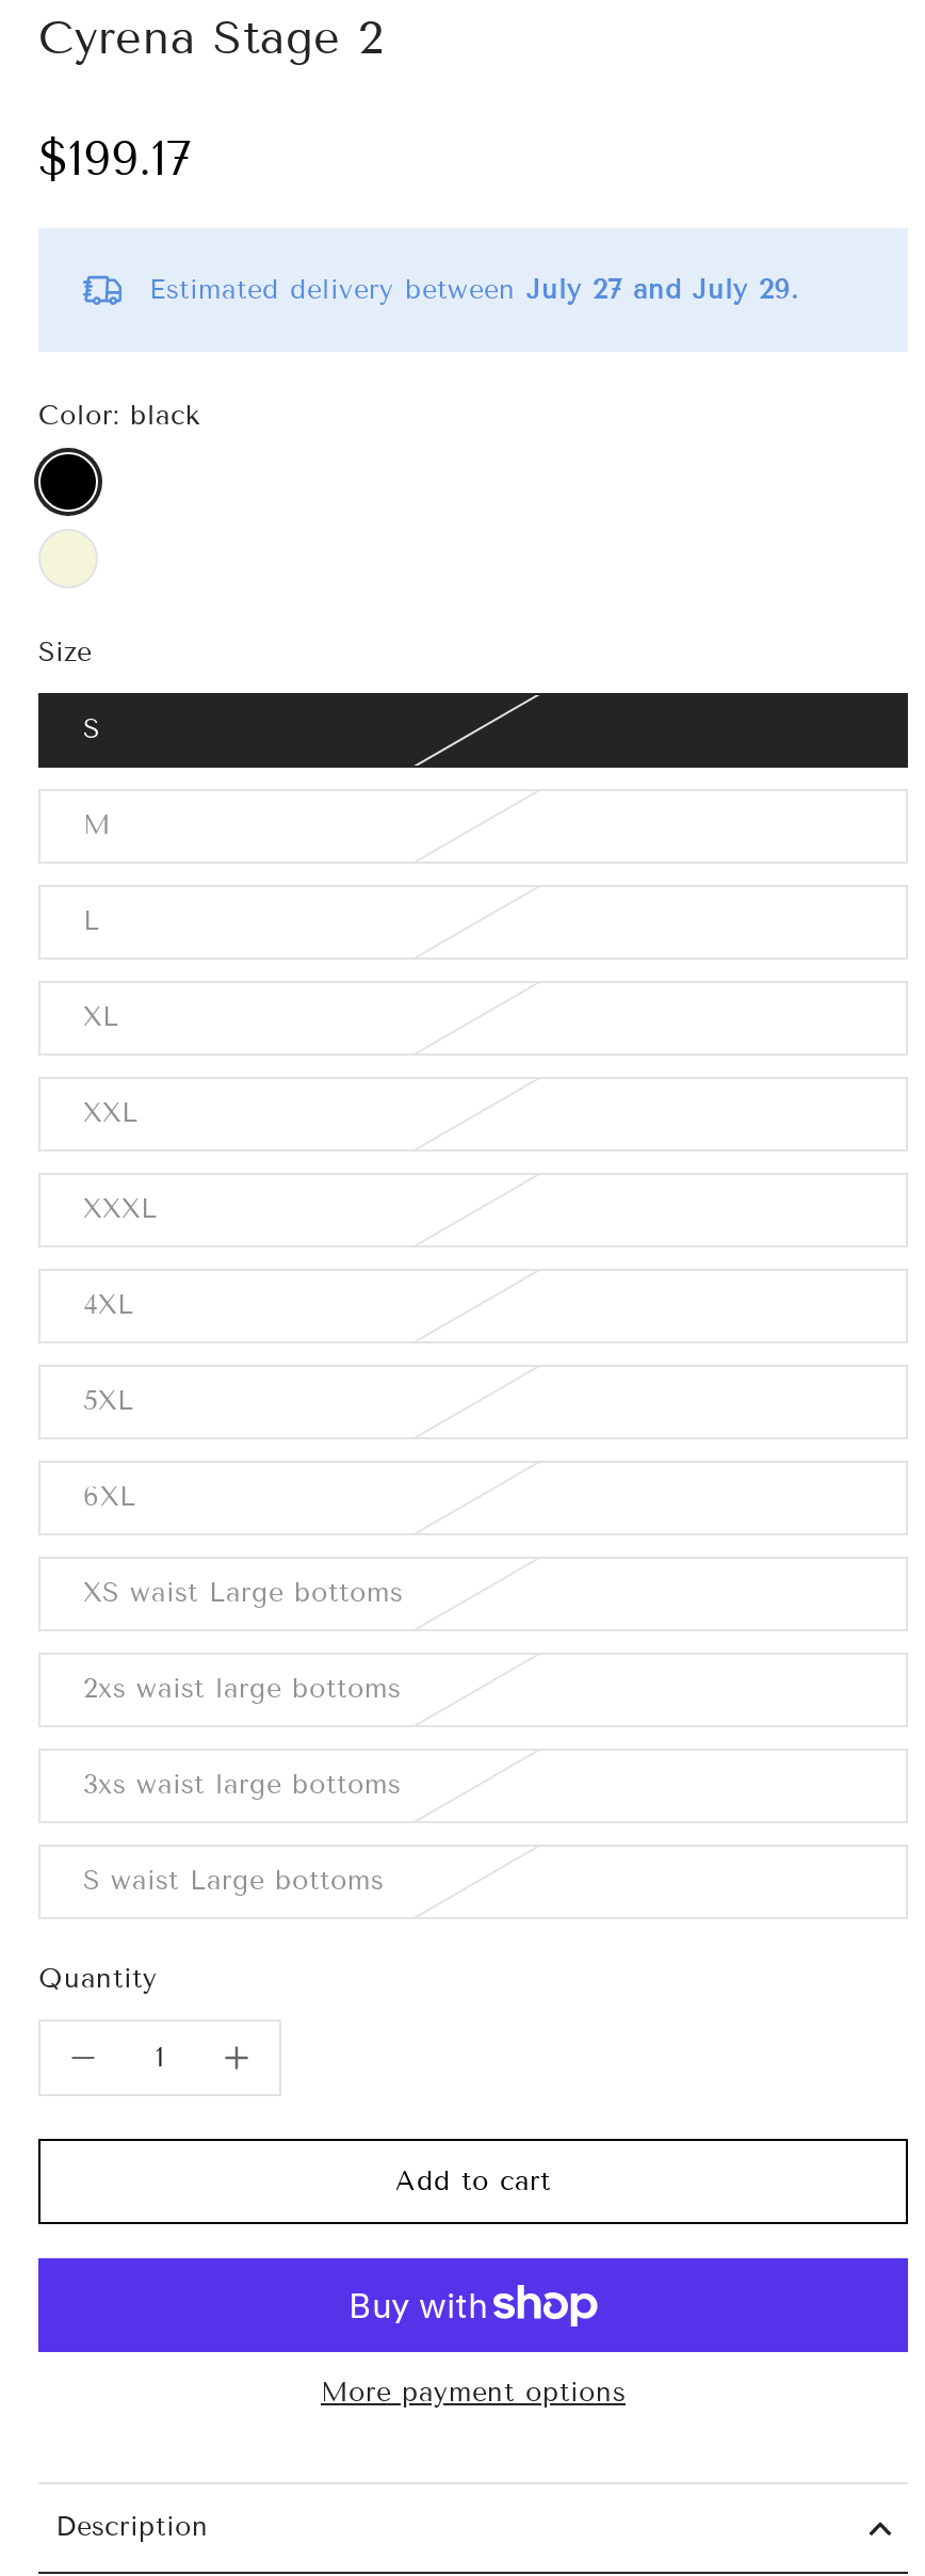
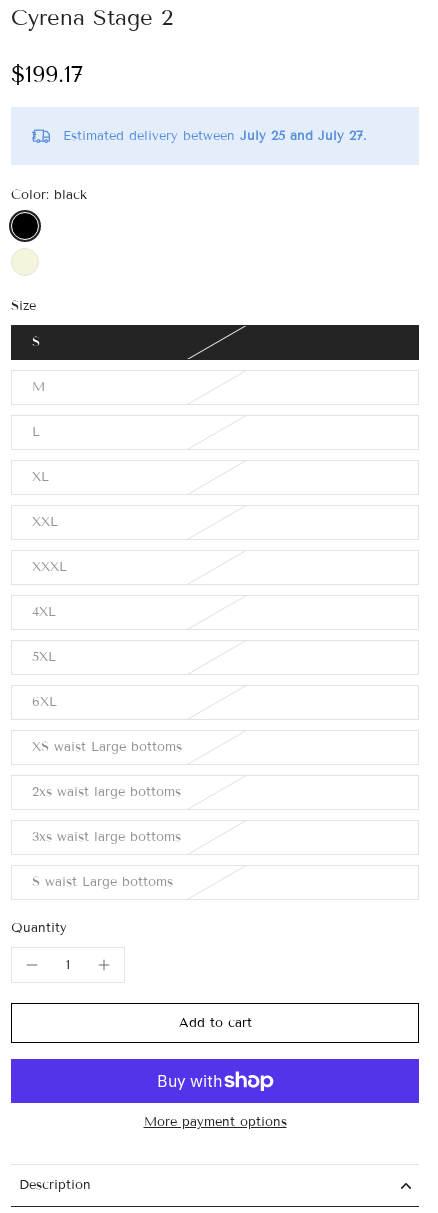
[149,273,797,307] Estimated delivery between July 27 and July 29. -> [63,128,366,144] Estimated delivery between July 25 and July 27.

